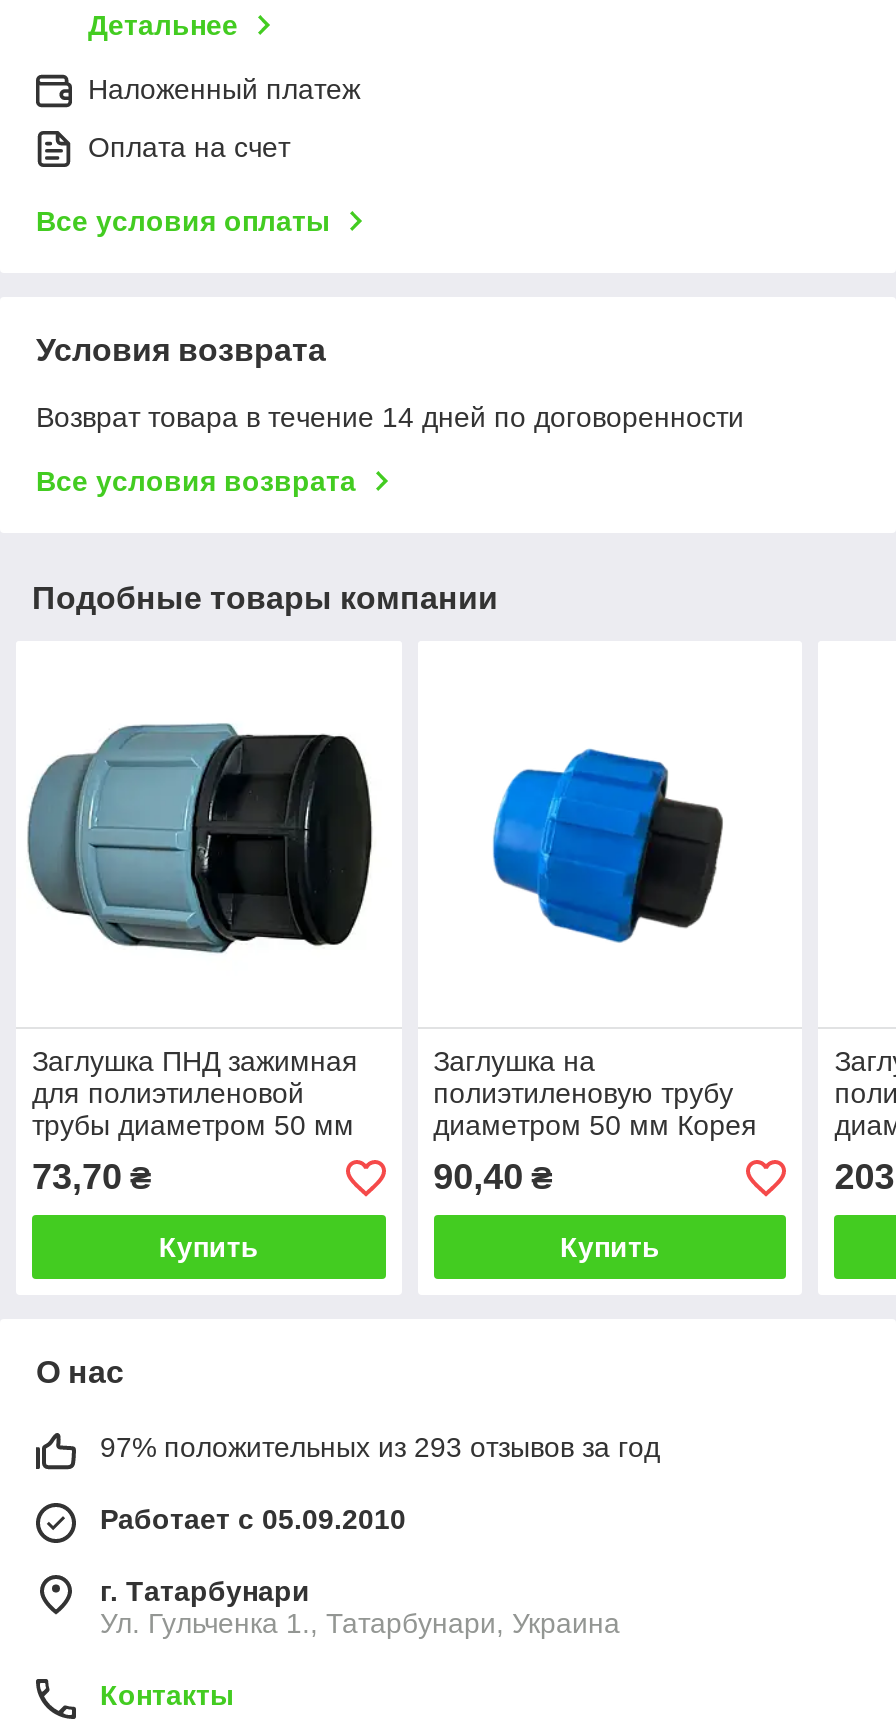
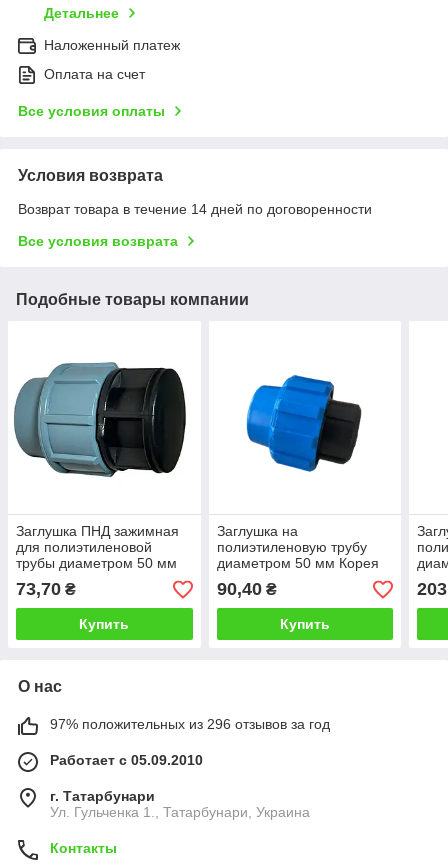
[100,1431,660,1463] 97% положительных из 293 отзывов за год -> [50,716,330,732] 97% положительных из 296 отзывов за год

